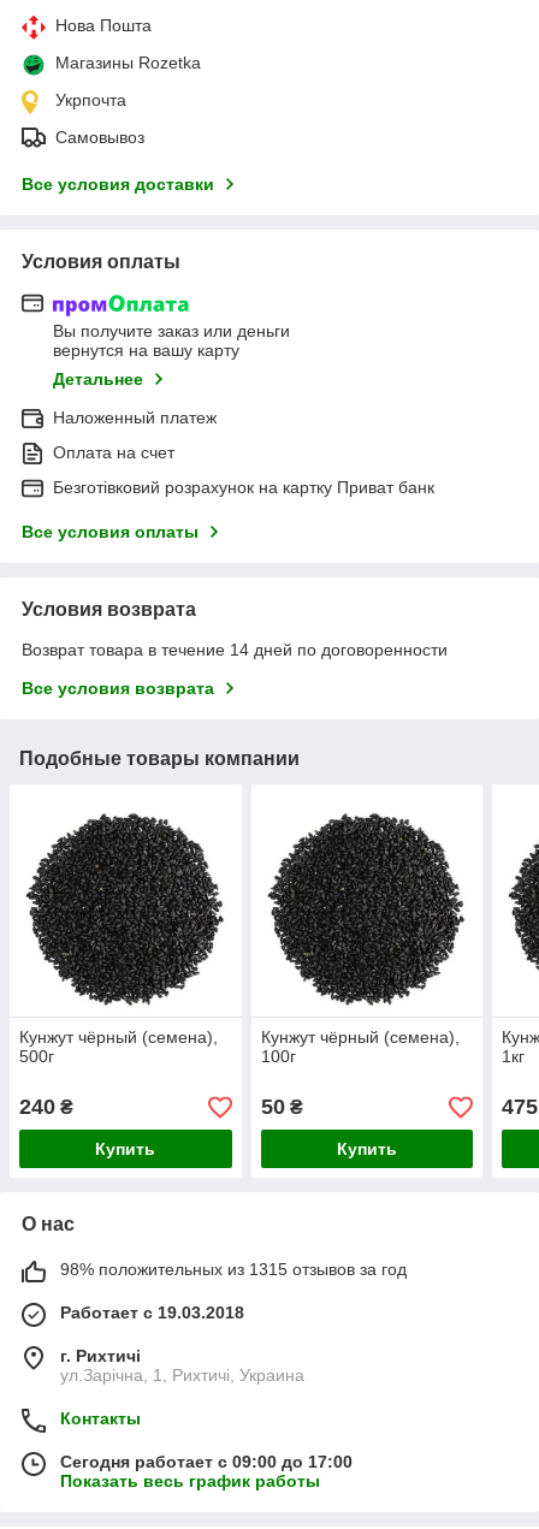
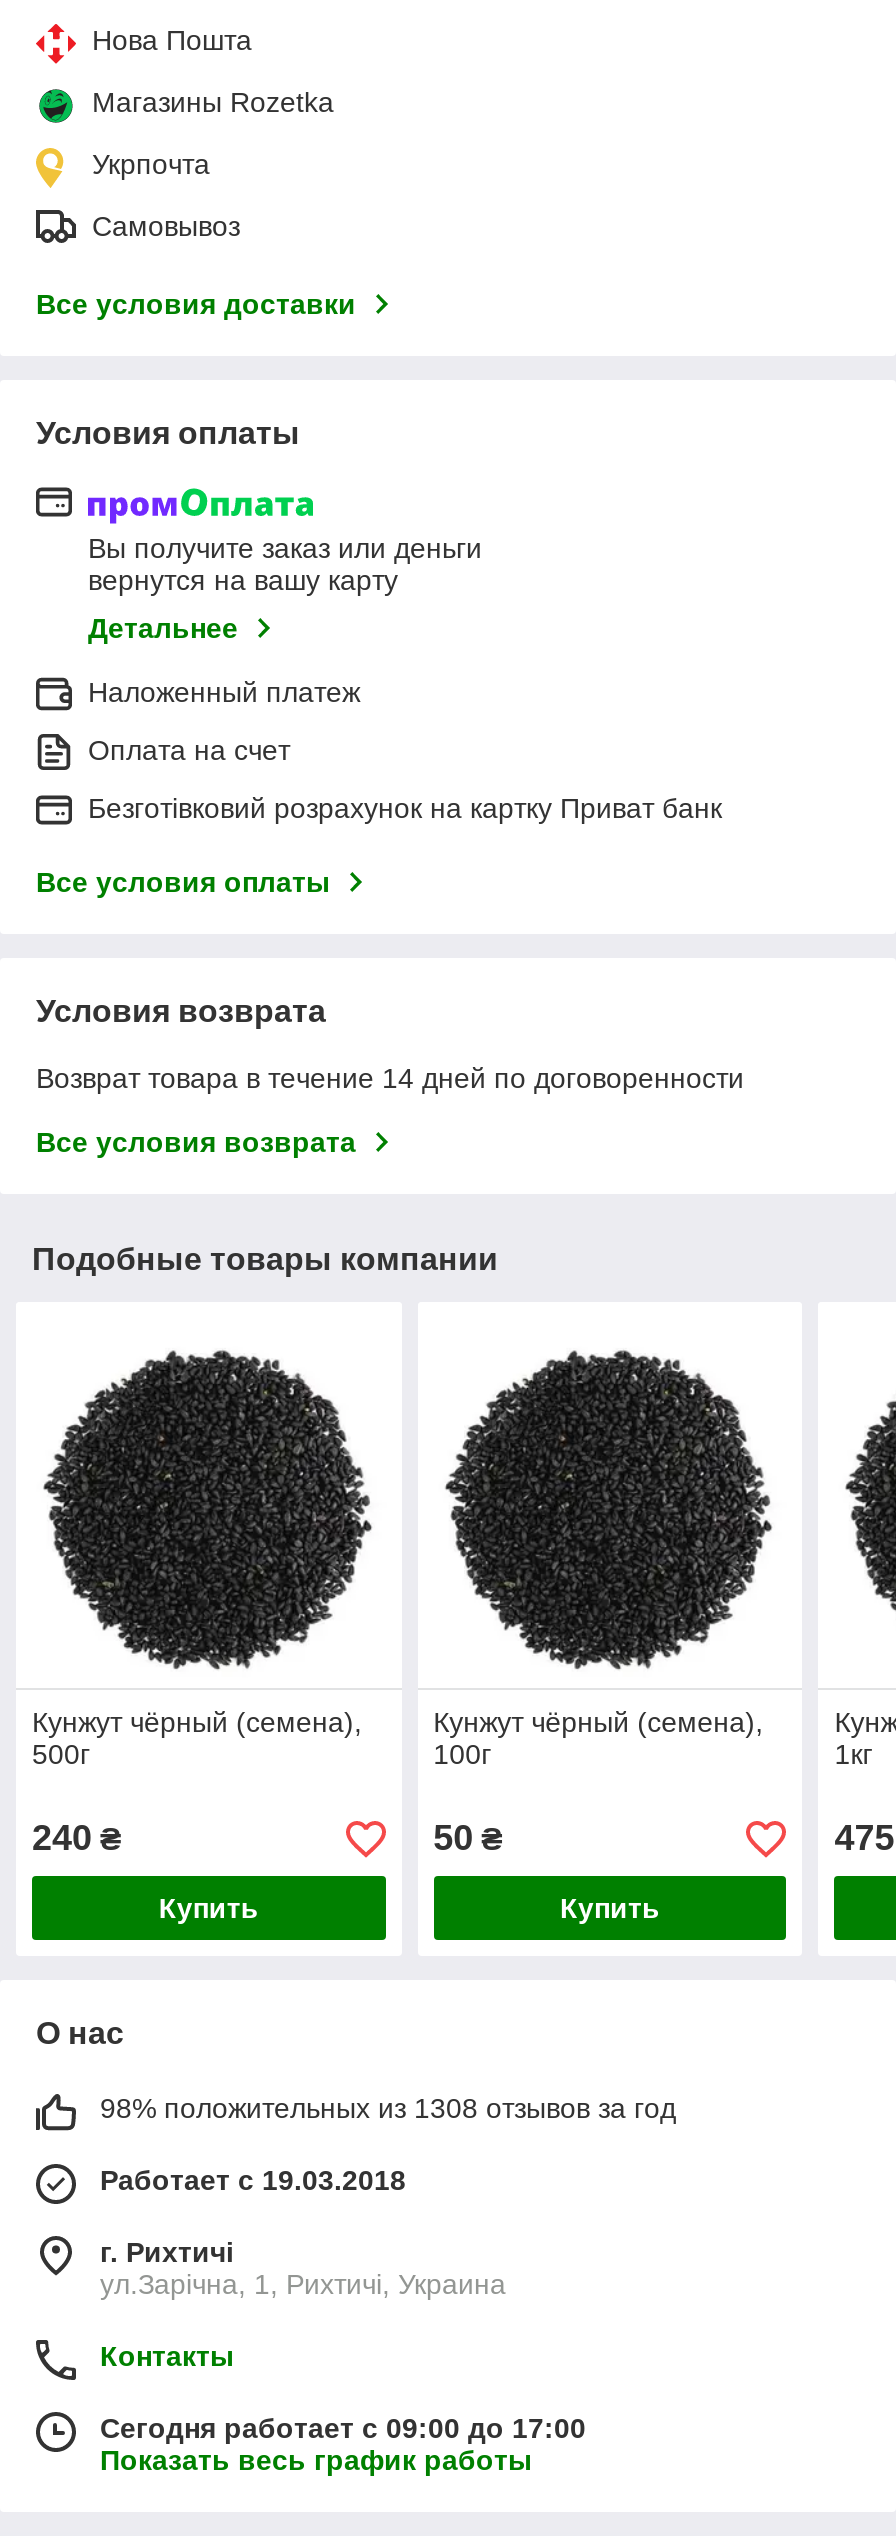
[60,1260,407,1279] 98% положительных из 1315 отзывов за год -> [100,2092,676,2124] 98% положительных из 1308 отзывов за год

